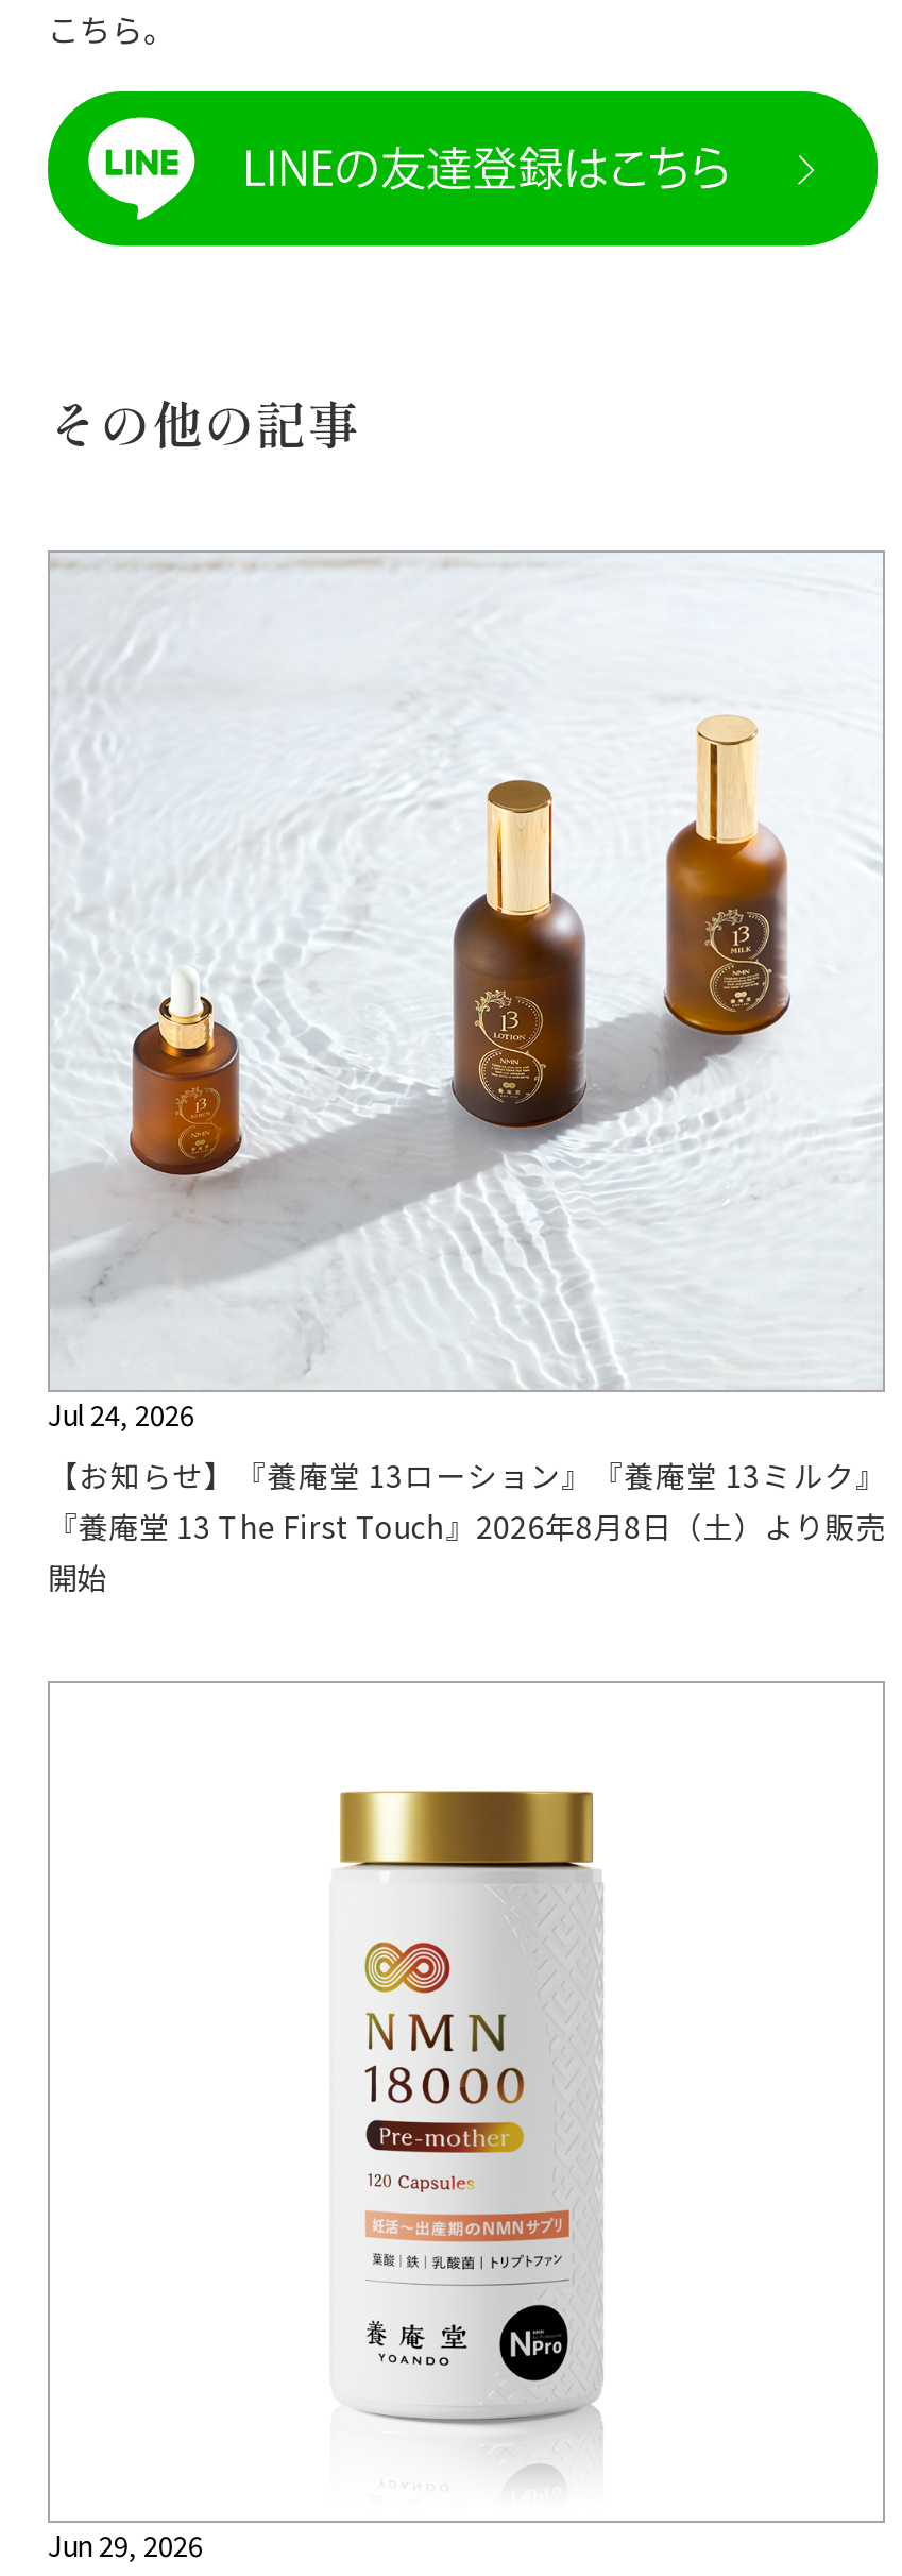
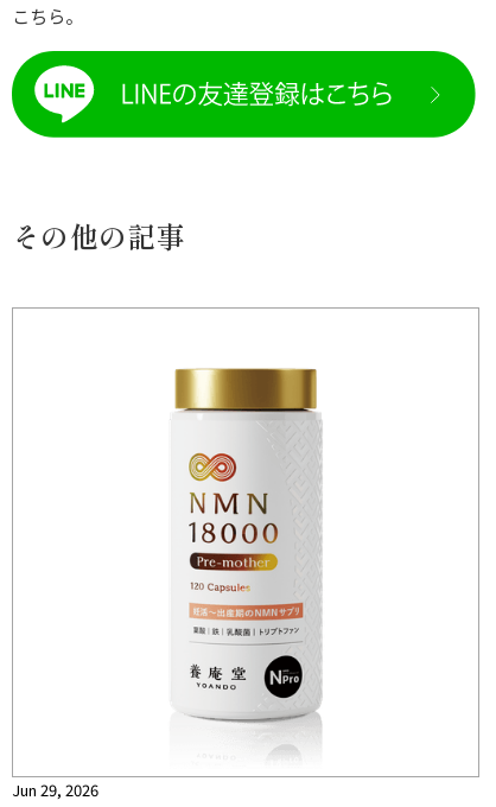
[48,557,885,1598] [image] | Jul 24, 2026 | 【お知らせ】『養庵堂 13ローション』『養庵堂 13ミルク』 | 『養庵堂 13 The First Touch』2026年8月8日（土）より販売 | 開始 -> none

